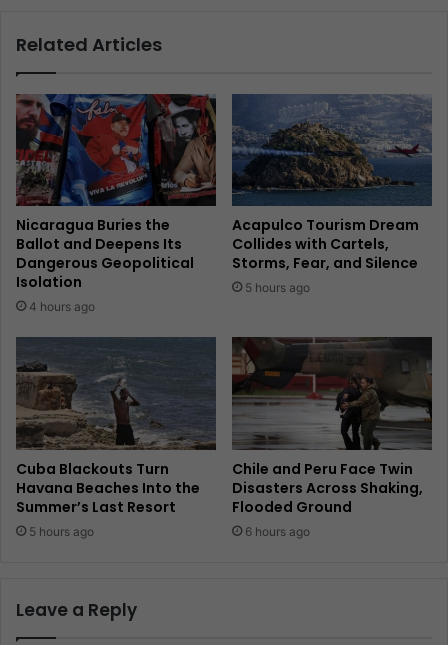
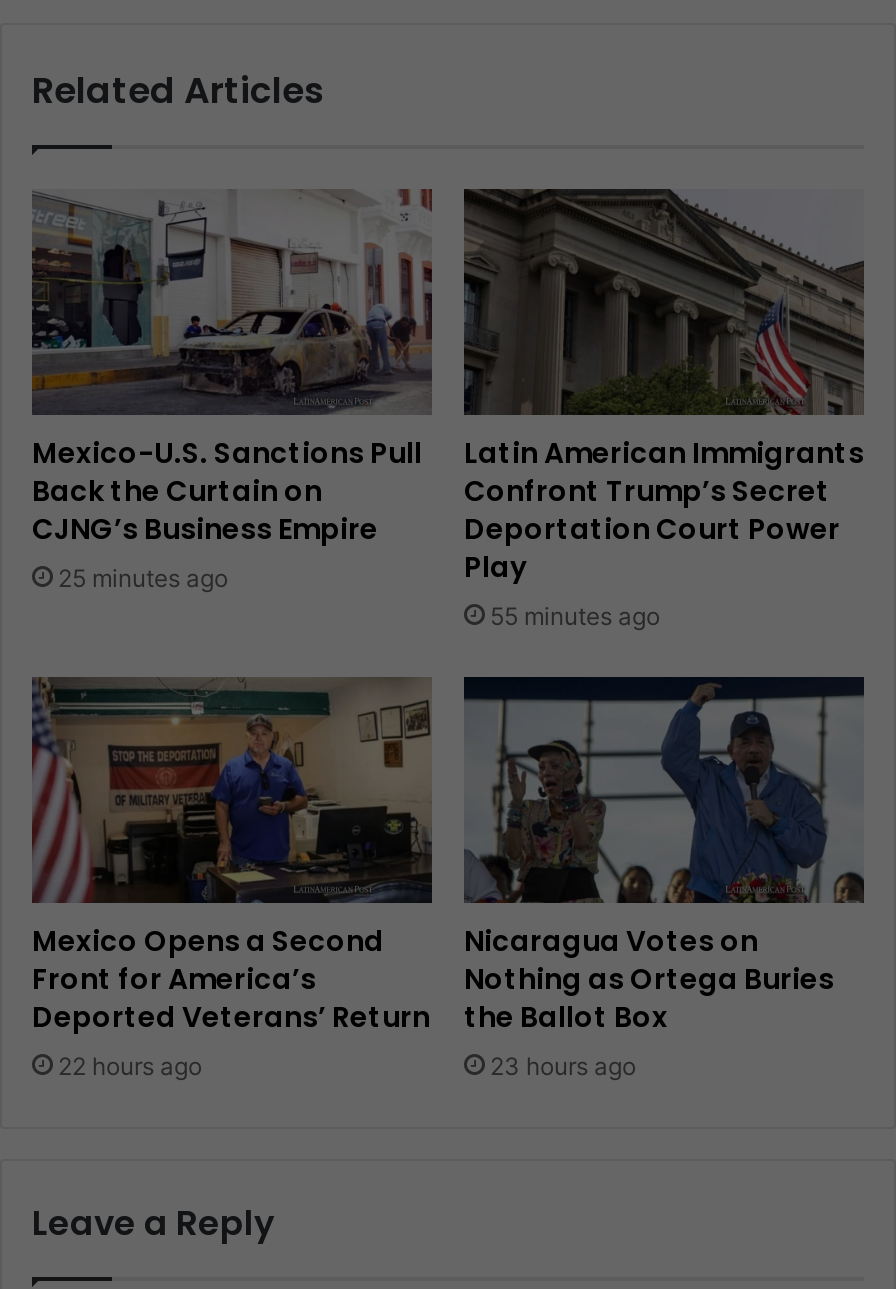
[15,93,217,314] [image] | Nicaragua Buries the | Ballot and Deepens Its | Dangerous Geopolitical | Isolation | 4 hours ago -> [30,187,434,593] [image] | Mexico-U.S. Sanctions Pull | Back the Curtain on | CJNG’s Business Empire | 25 minutes ago
[231,93,433,295] [image] | Acapulco Tourism Dream | Collides with Cartels, | Storms, Fear, and Silence | 5 hours ago -> [462,187,866,631] [image] | Latin American Immigrants | Confront Trump’s Secret | Deportation Court Power | Play | 55 minutes ago
[15,336,217,539] [image] | Cuba Blackouts Turn | Havana Beaches Into the | Summer’s Last Resort | 5 hours ago -> [32,677,432,1082] [image] | Mexico Opens a Second | Front for America’s | Deported Veterans’ Return | 22 hours ago
[231,336,433,539] [image] | Chile and Peru Face Twin | Disasters Across Shaking, | Flooded Ground | 6 hours ago -> [464,675,864,1082] [image] | Nicaragua Votes on | Nothing as Ortega Buries | the Ballot Box | 23 hours ago

